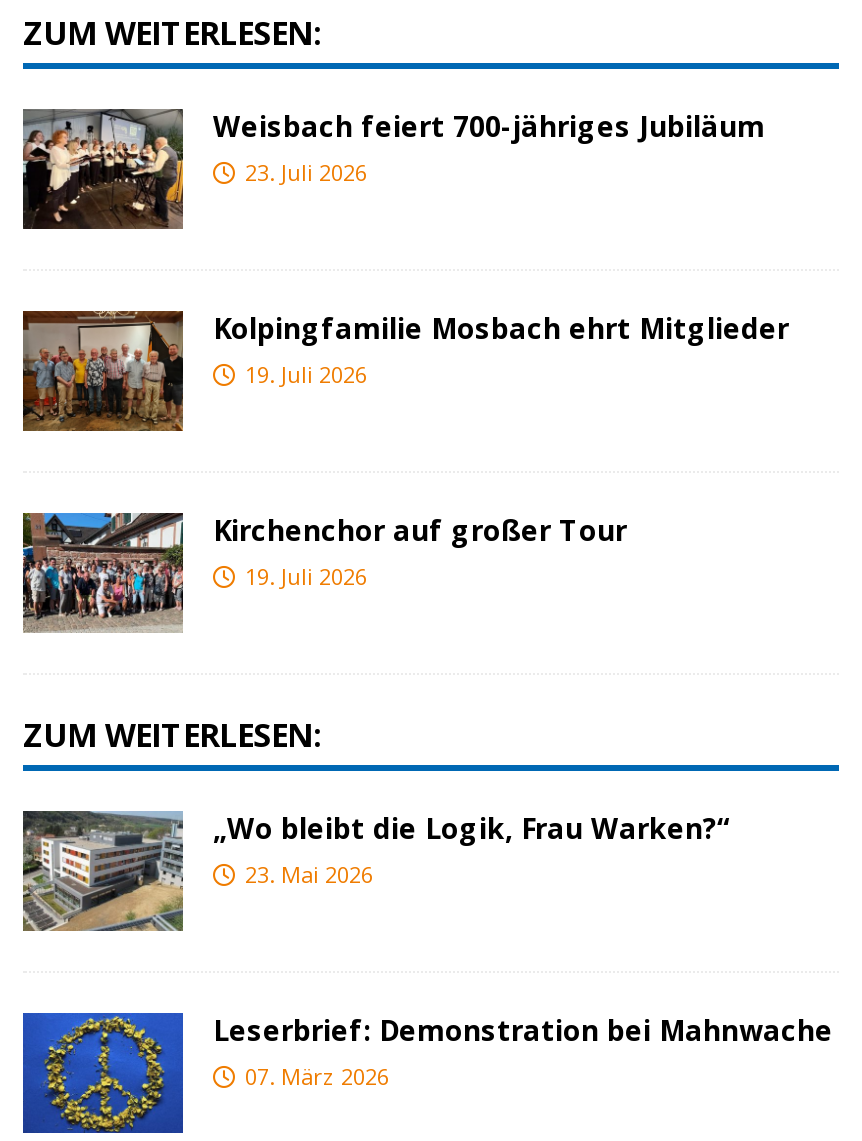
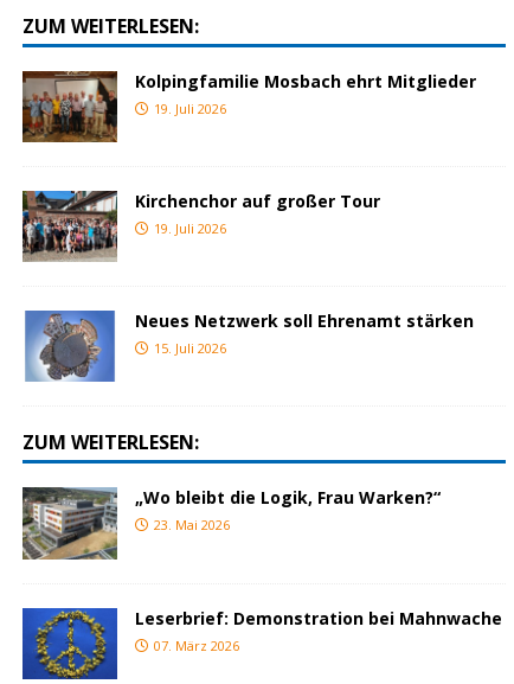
[21,107,765,229] [image] | Weisbach feiert 700-jähriges Jubiläum | 23. Juli 2026 -> none
moved [21,309,789,592] -> [21,70,476,237]: [image] | Kolpingfamilie Mosbach ehrt Mitglieder | 19. Juli 2026 | Kirchenchor auf großer Tour | 19. Juli 2026
none -> [23,309,474,383] [image] | Neues Netzwerk soll Ehrenamt stärken | 15. Juli 2026

